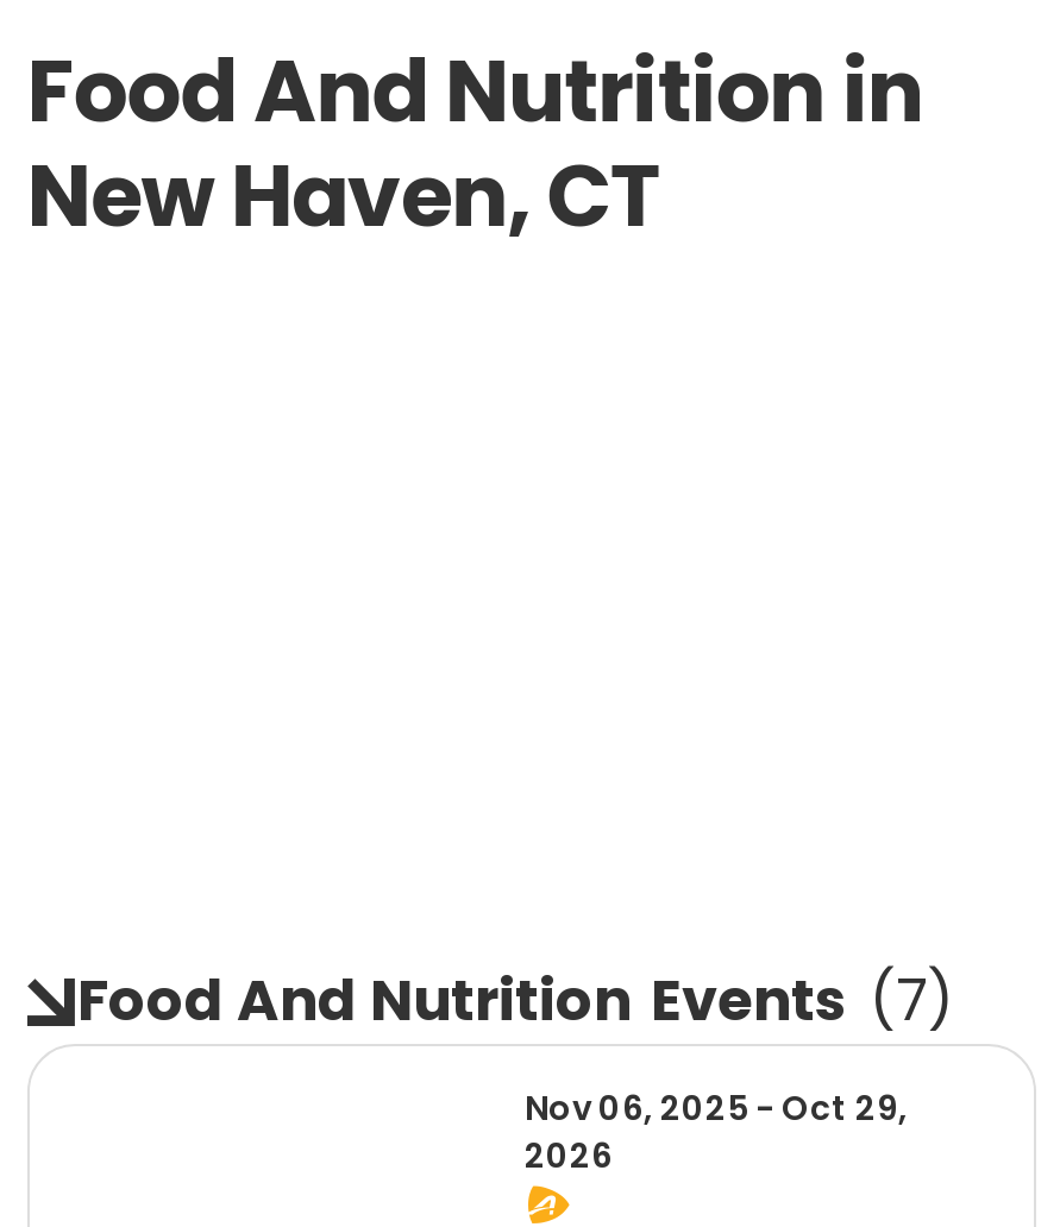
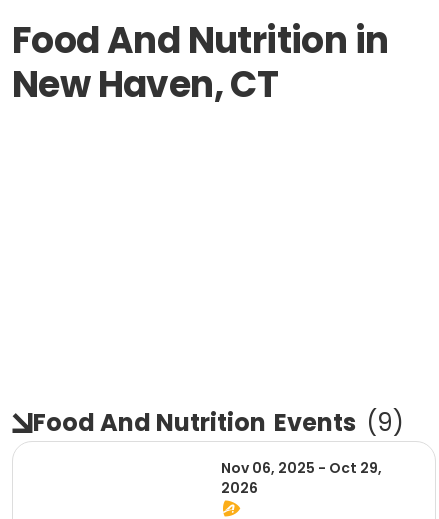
[77,961,953,1039] Food And Nutrition Events (7) -> [33,406,404,439] Food And Nutrition Events (9)

